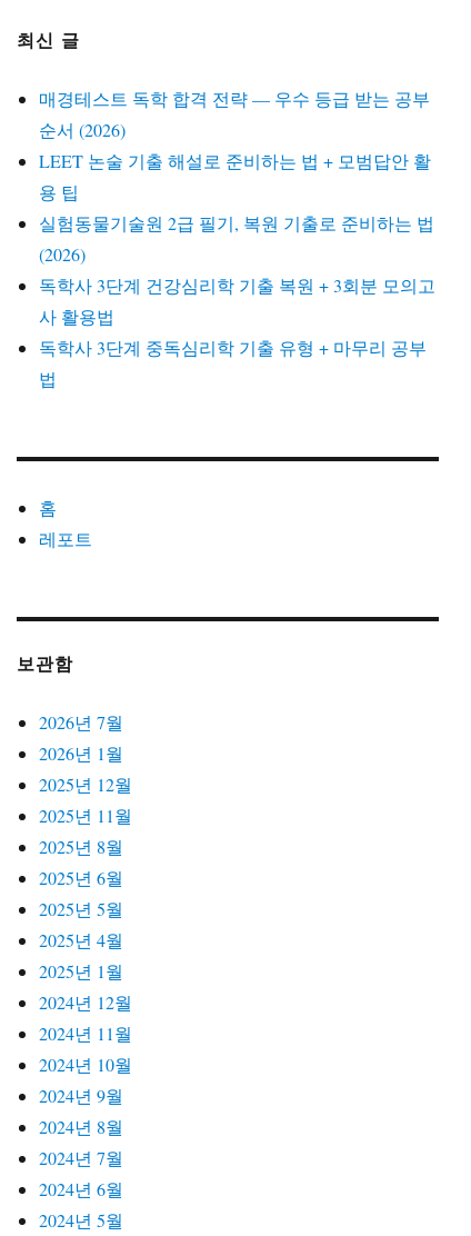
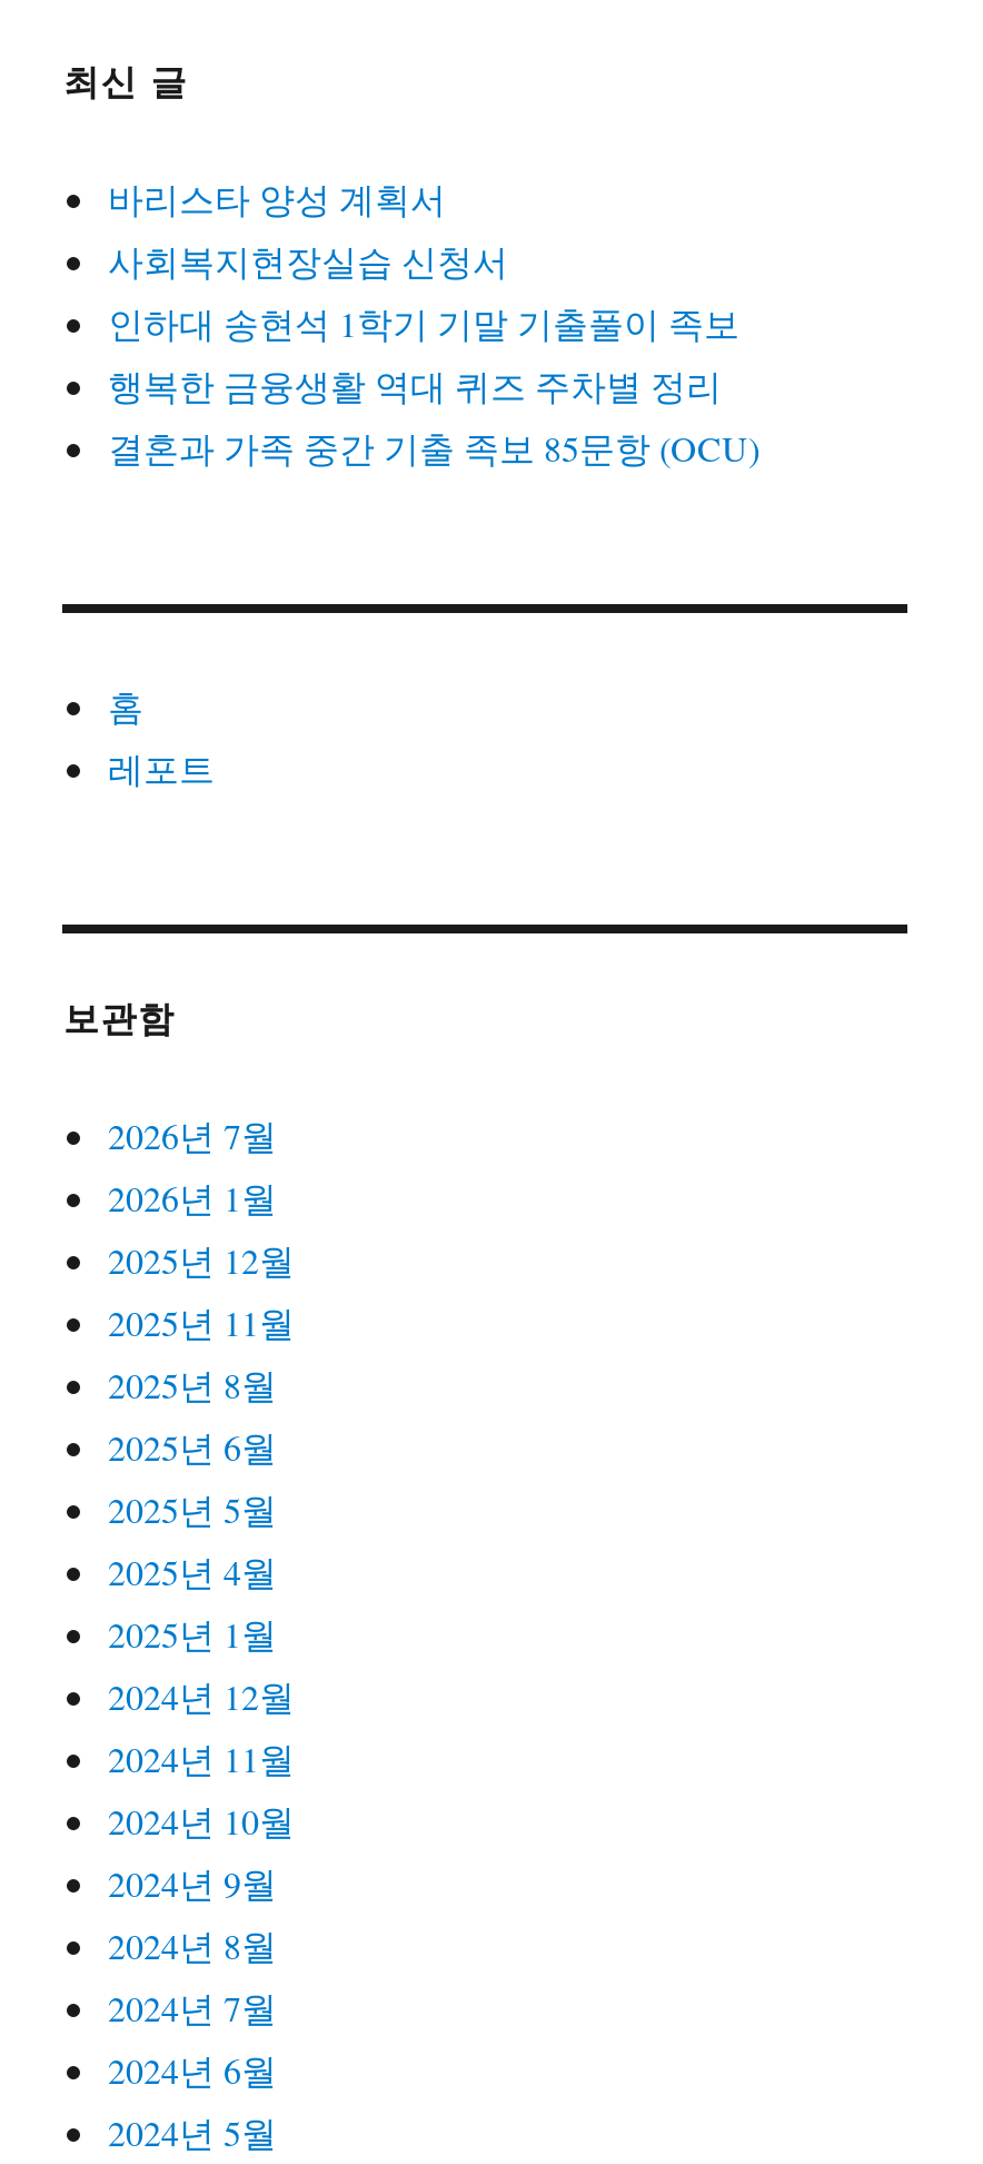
[39,86,436,390] 매경테스트 독학 합격 전략 — 우수 등급 받는 공부 | 순서 (2026) | LEET 논술 기출 해설로 준비하는 법 + 모범답안 활 | 용 팁 | 실험동물기술원 2급 필기, 복원 기출로 준비하는 법 | (2026) | 독학사 3단계 건강심리학 기출 복원 + 3회분 모의고 | 사 활용법 | 독학사 3단계 중독심리학 기출 유형 + 마무리 공부 | 법 -> [108,174,759,470] 바리스타 양성 계획서 | 사회복지현장실습 신청서 | 인하대 송현석 1학기 기말 기출풀이 족보 | 행복한 금융생활 역대 퀴즈 주차별 정리 | 결혼과 가족 중간 기출 족보 85문항 (OCU)

